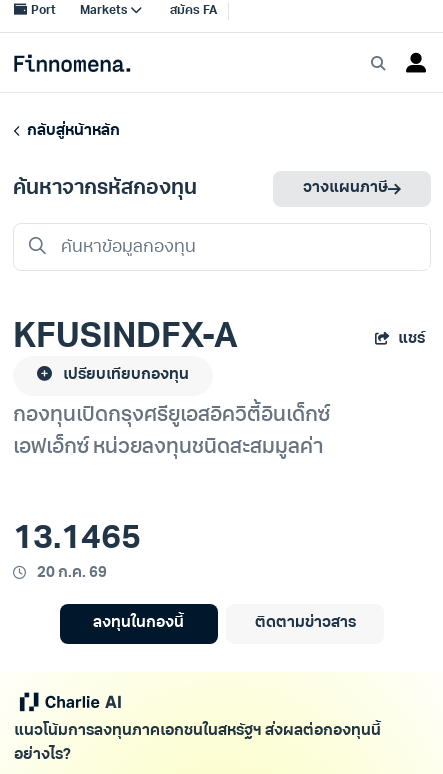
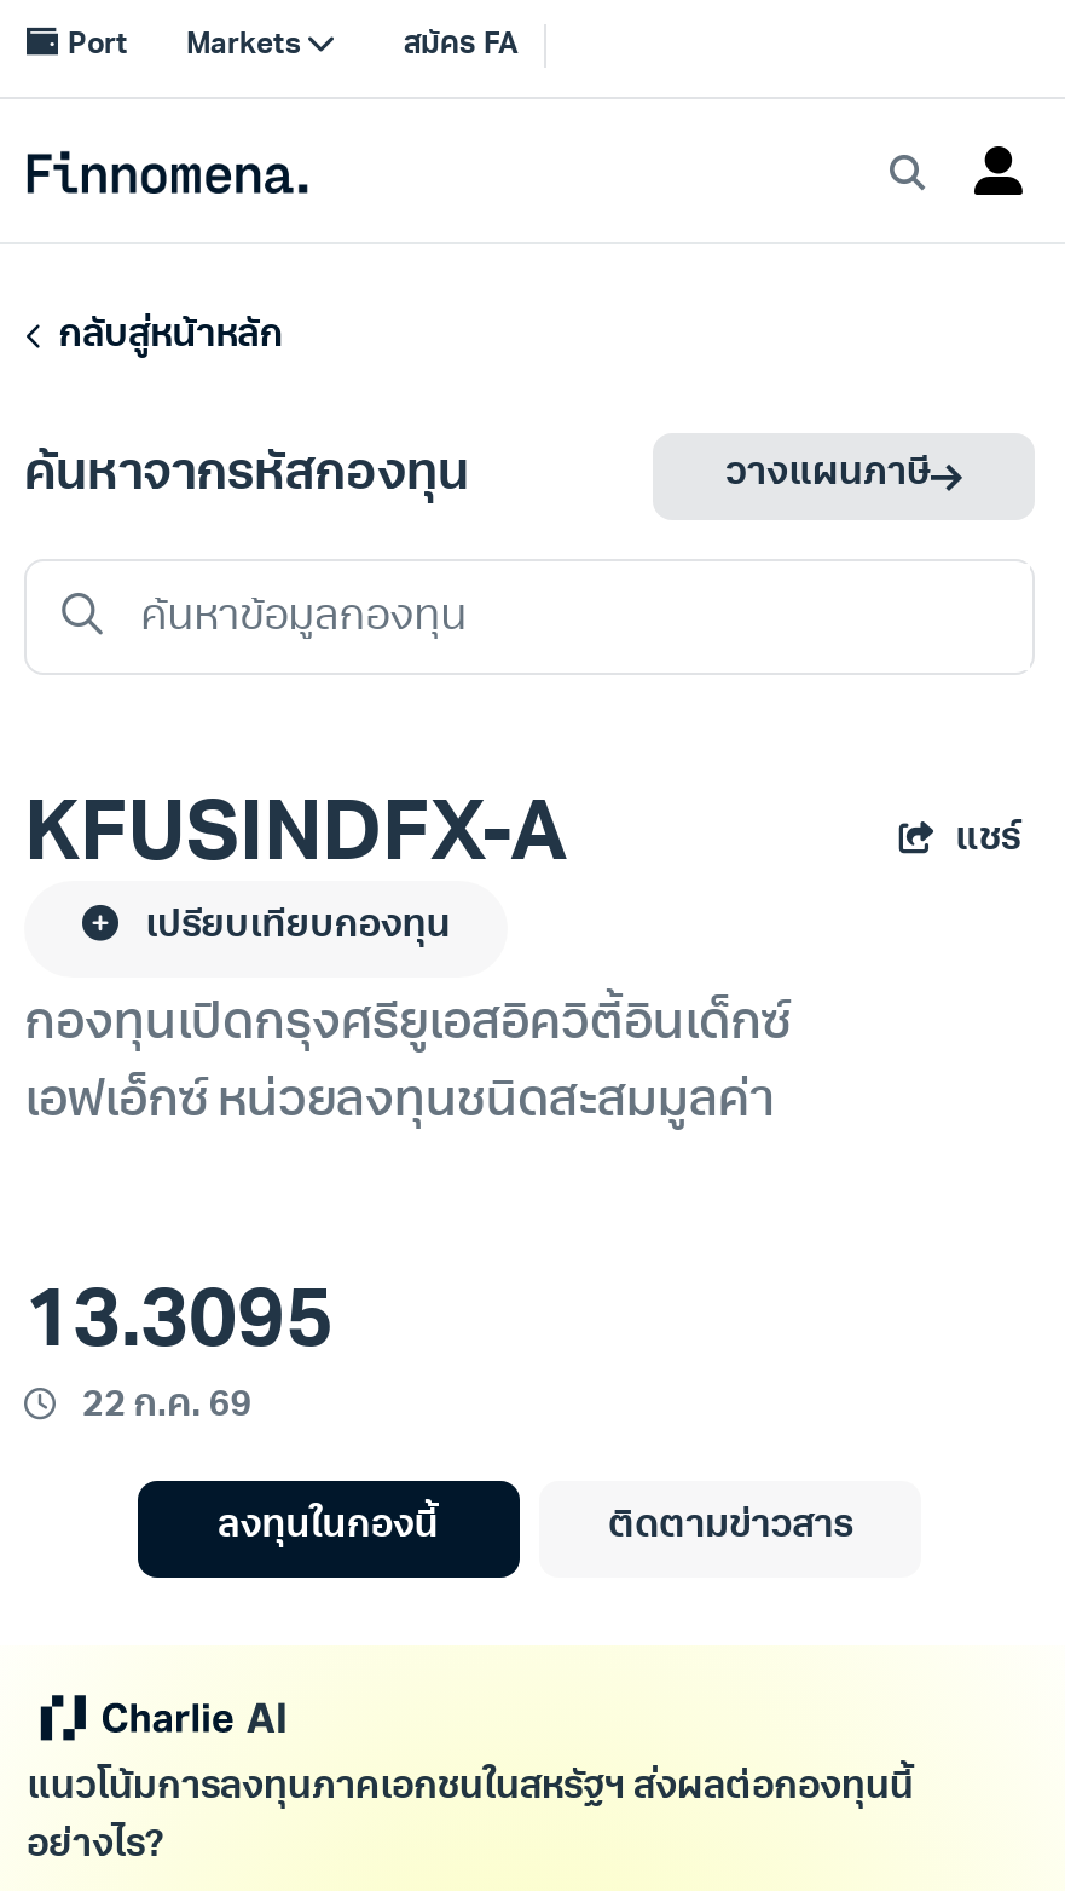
[13,522,141,557] 13.1465 -> [24,1283,334,1368] 13.3095
[34,566,107,581] 20 ก.ค. 69 -> [75,1389,252,1426] 22 ก.ค. 69

